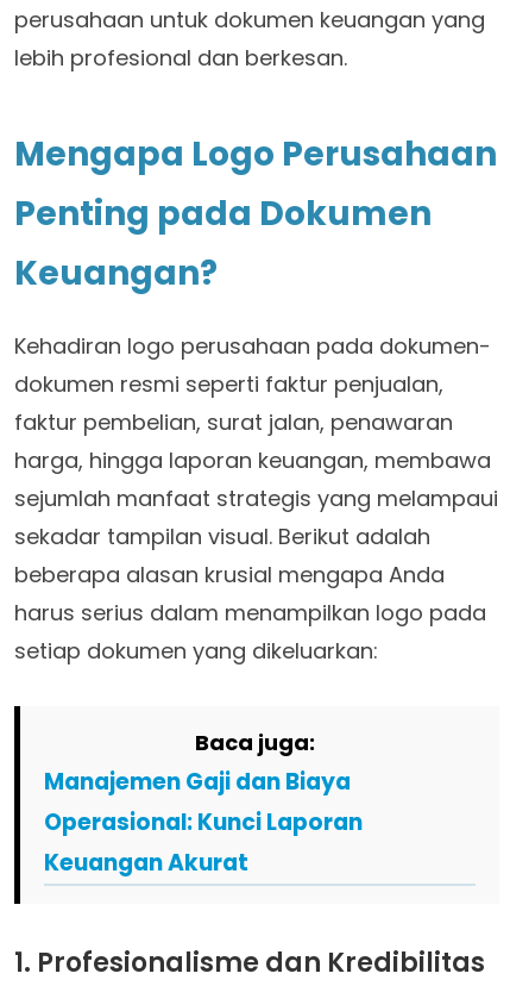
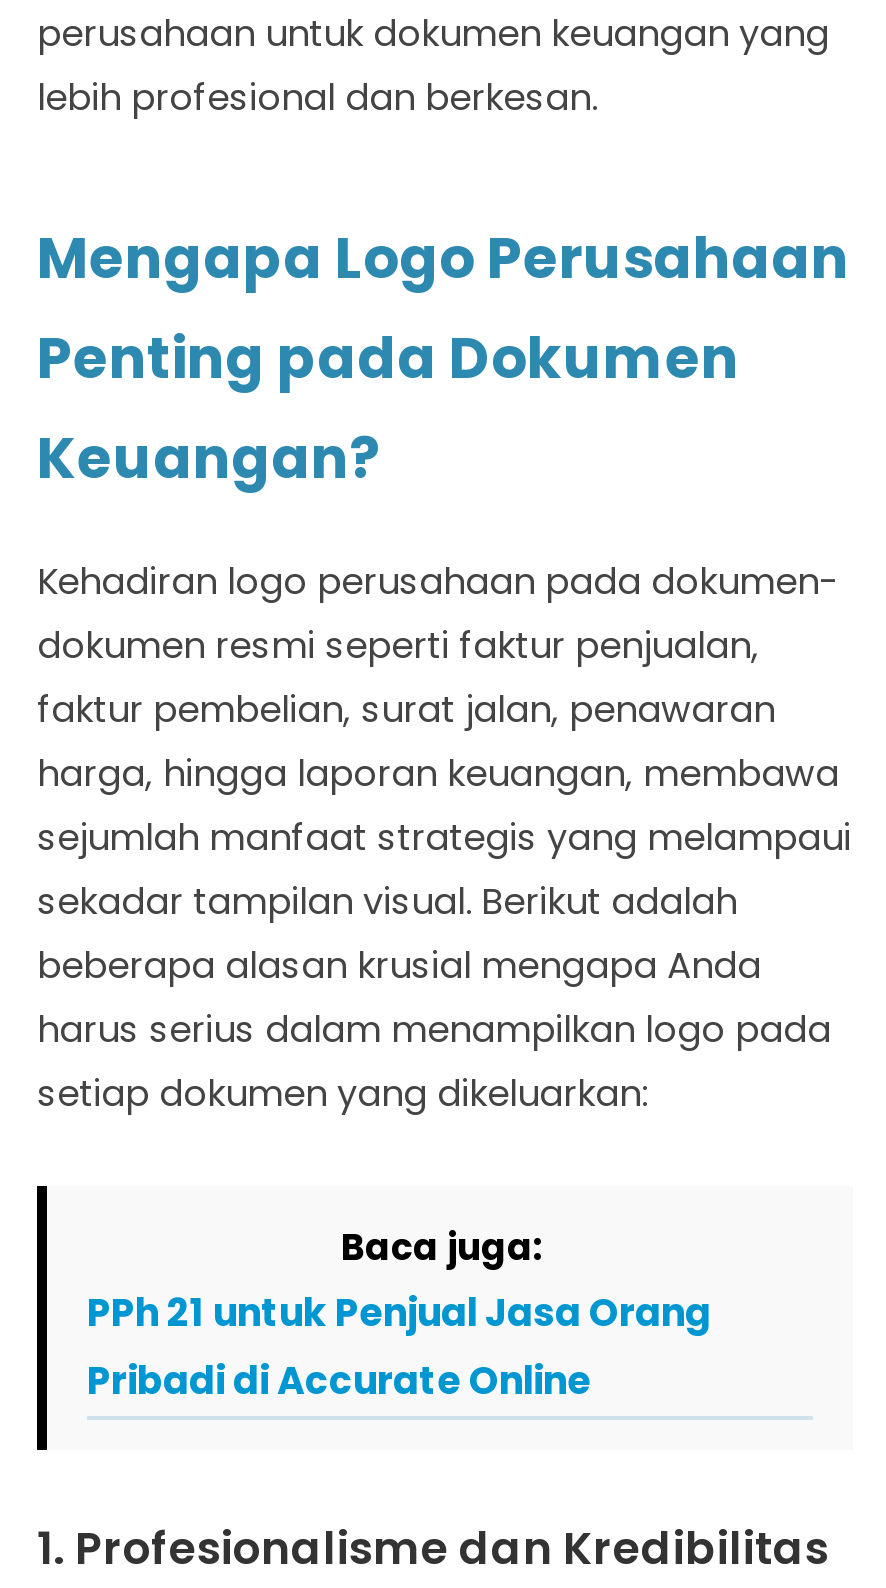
[44,765,363,878] Manajemen Gaji dan Biaya | Operasional: Kunci Laporan | Keuangan Akurat -> [87,1285,711,1407] PPh 21 untuk Penjual Jasa Orang | Pribadi di Accurate Online

